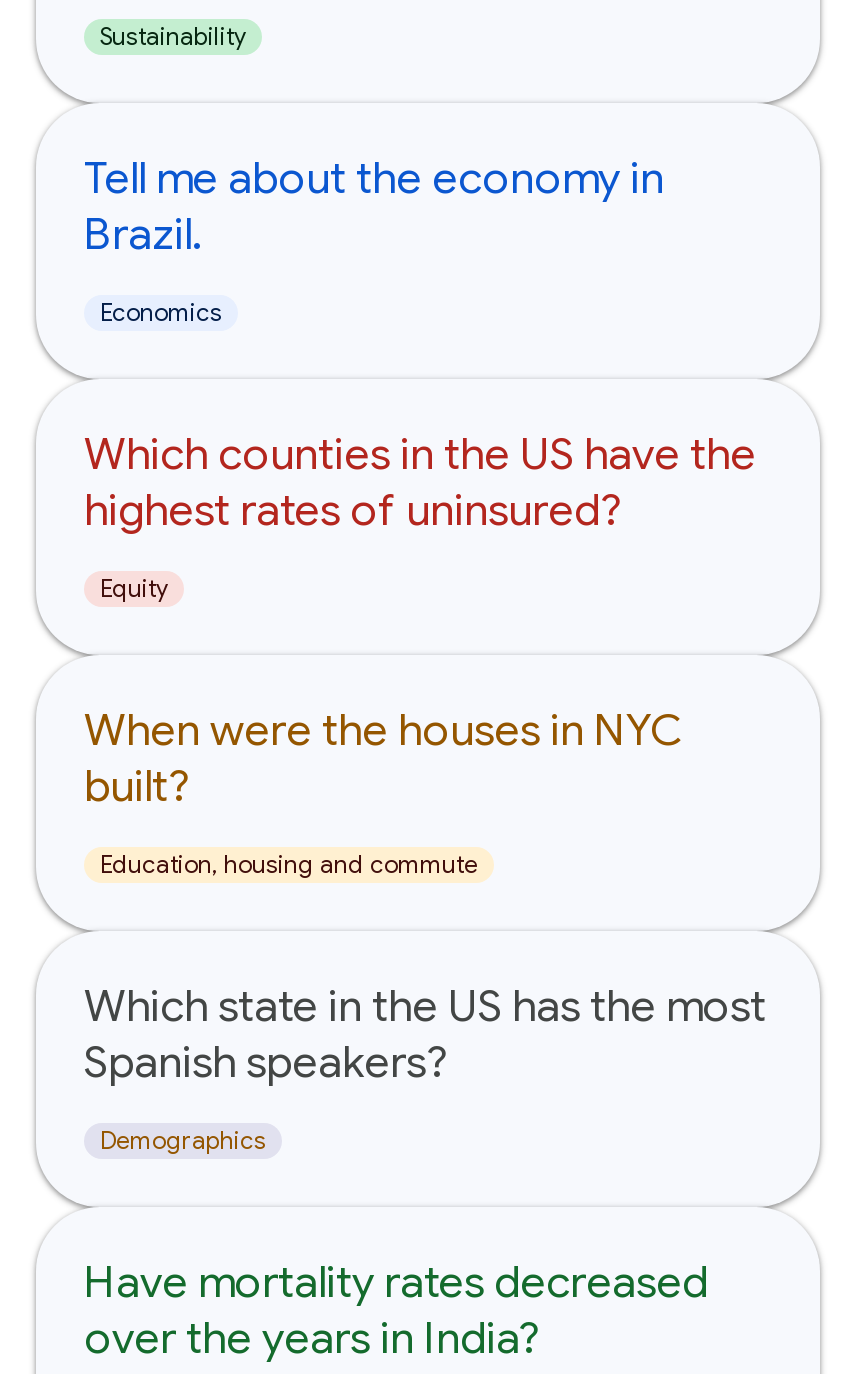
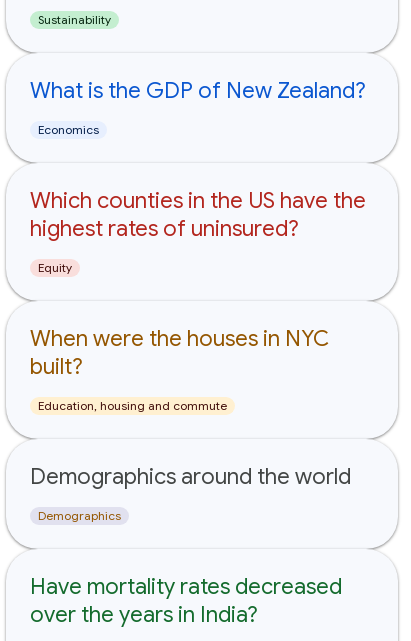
[84,151,664,261] Tell me about the economy in | Brazil. -> [30,77,366,104] What is the GDP of New Zealand?
[84,979,766,1089] Which state in the US has the most | Spanish speakers? -> [30,463,351,490] Demographics around the world

